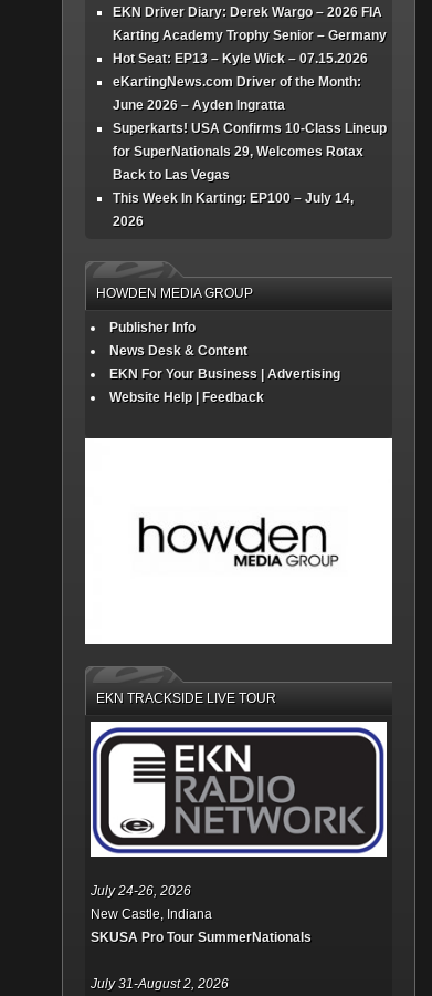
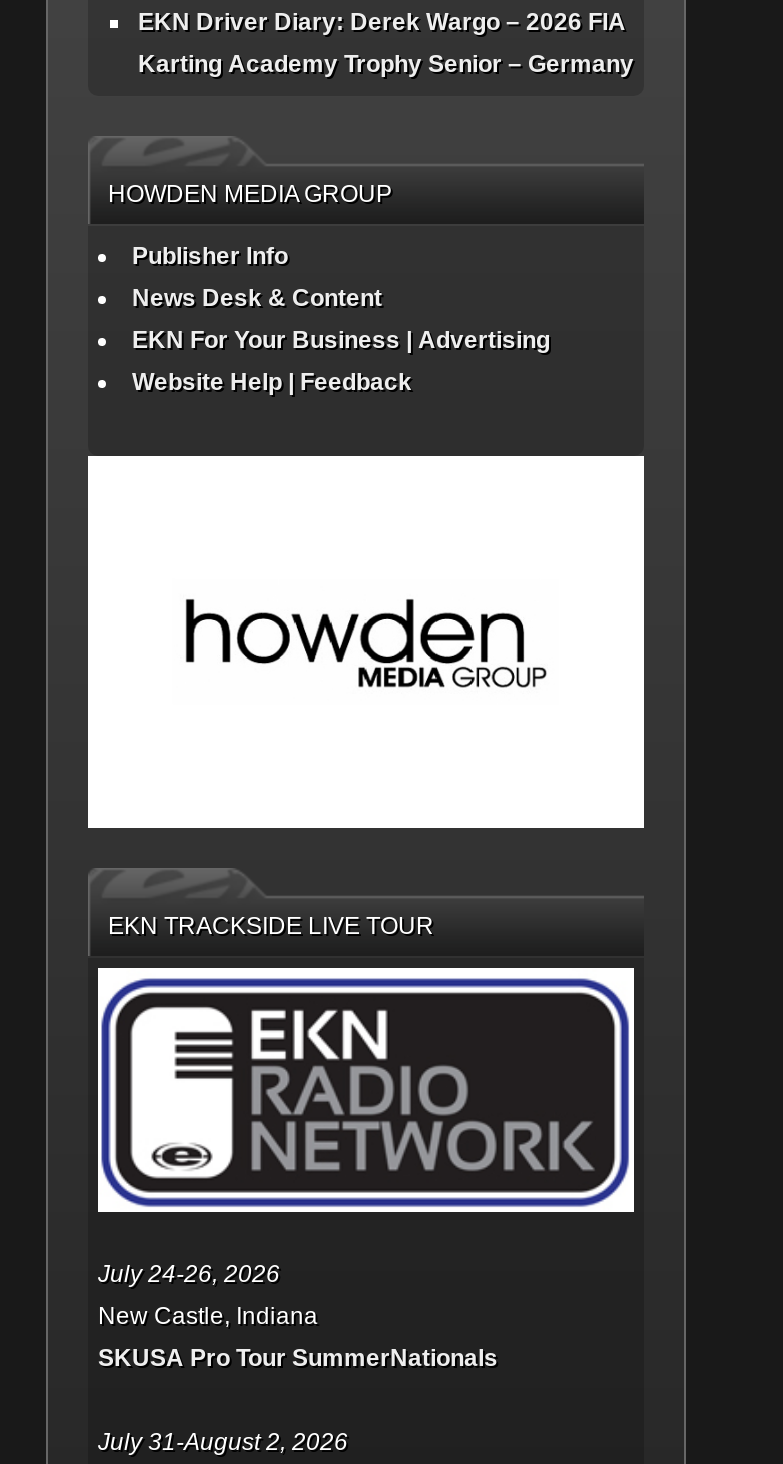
[113,51,387,230] Hot Seat: EP13 – Kyle Wick – 07.15.2026 | eKartingNews.com Driver of the Month: | June 2026 – Ayden Ingratta | Superkarts! USA Confirms 10-Class Lineup | for SuperNationals 29, Welcomes Rotax | Back to Las Vegas | This Week In Karting: EP100 – July 14, | 2026 -> none

